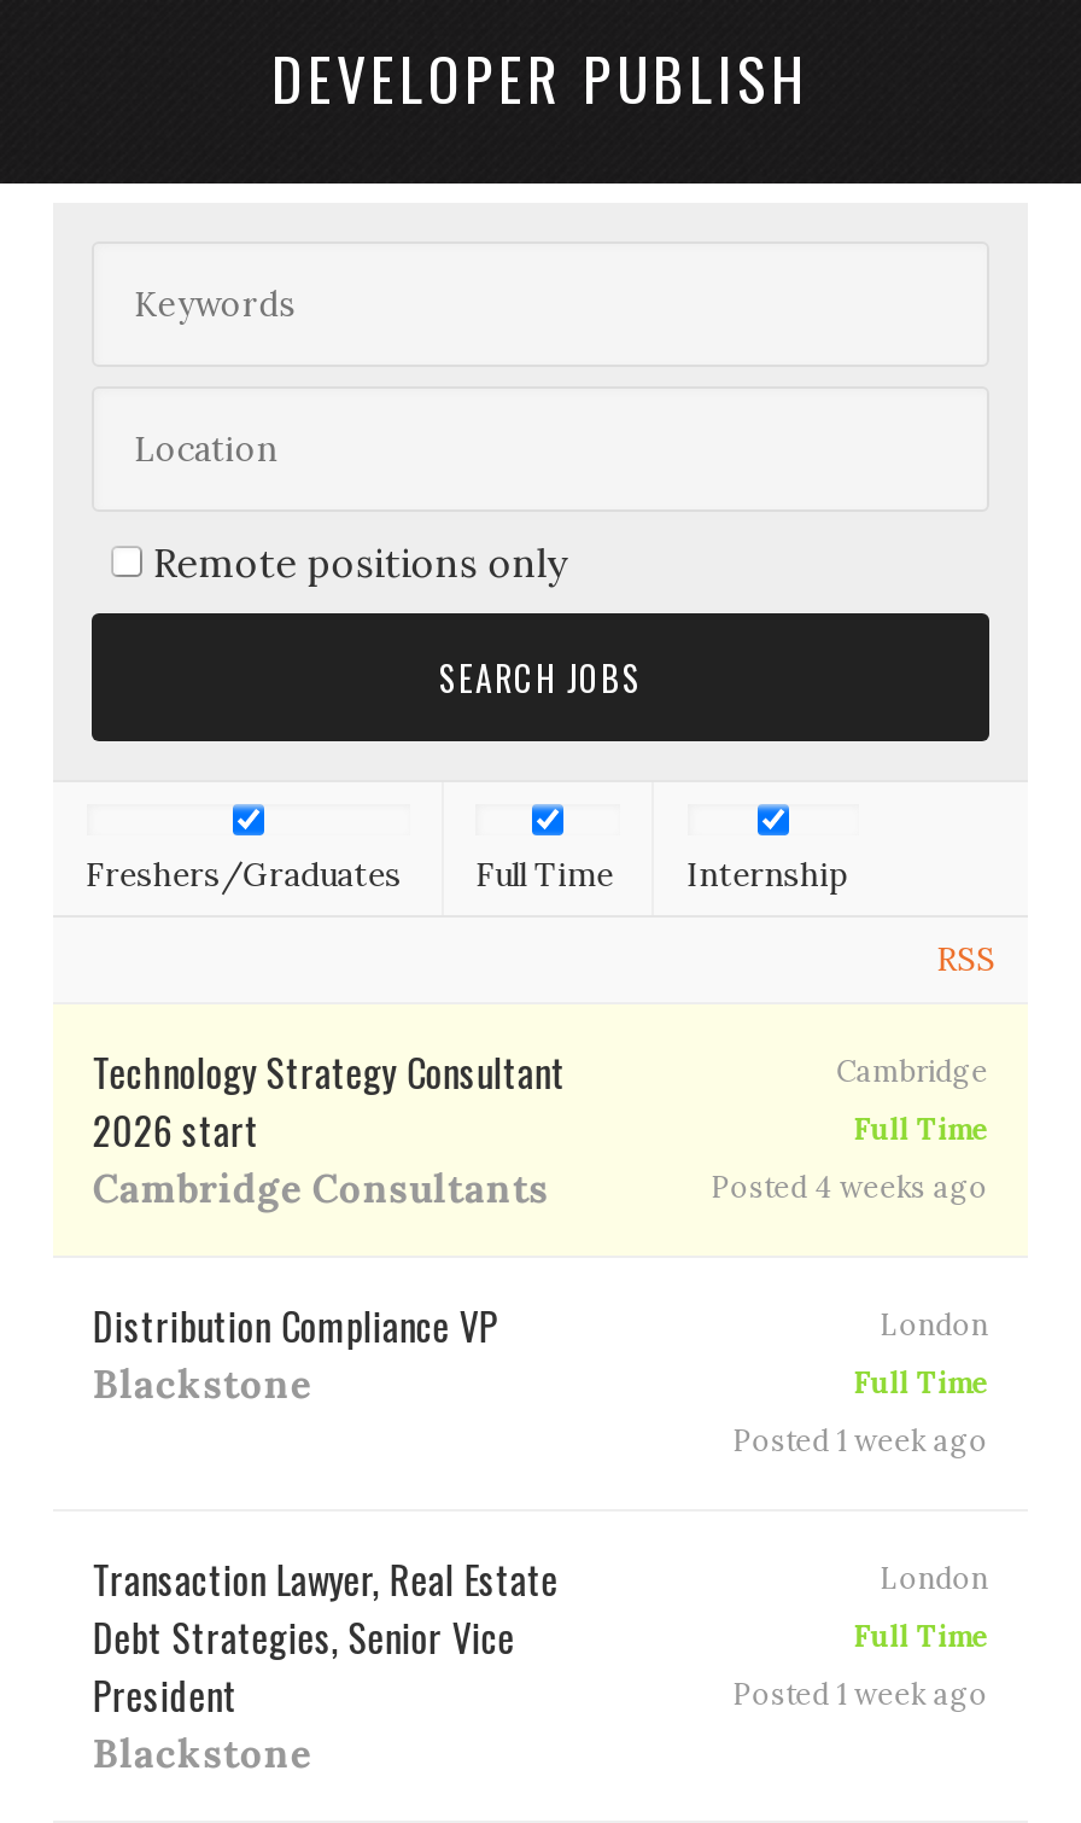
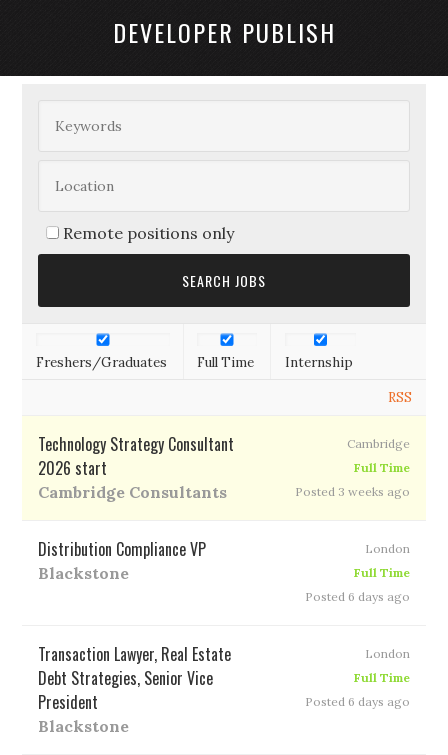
[711,1167,988,1204] Posted 4 weeks ago -> [295,483,410,498] Posted 3 weeks ago
[733,1421,988,1457] Posted 1 week ago -> [305,588,410,603] Posted 6 days ago
[733,1675,988,1711] Posted 1 week ago -> [305,693,410,708] Posted 6 days ago

